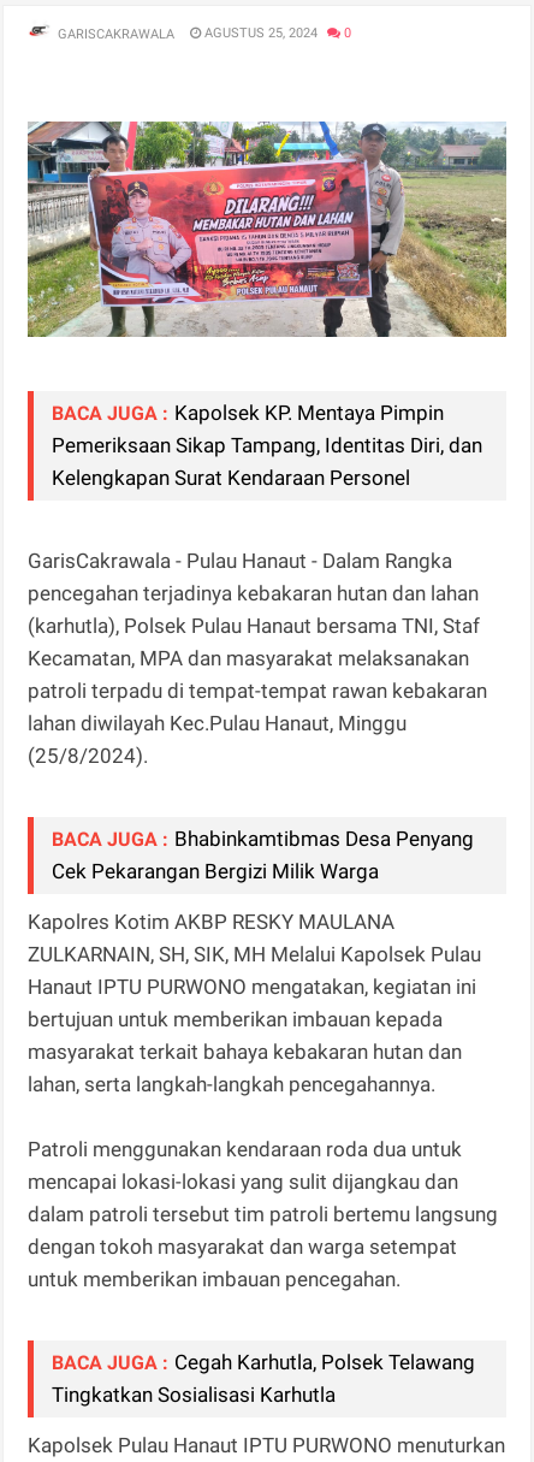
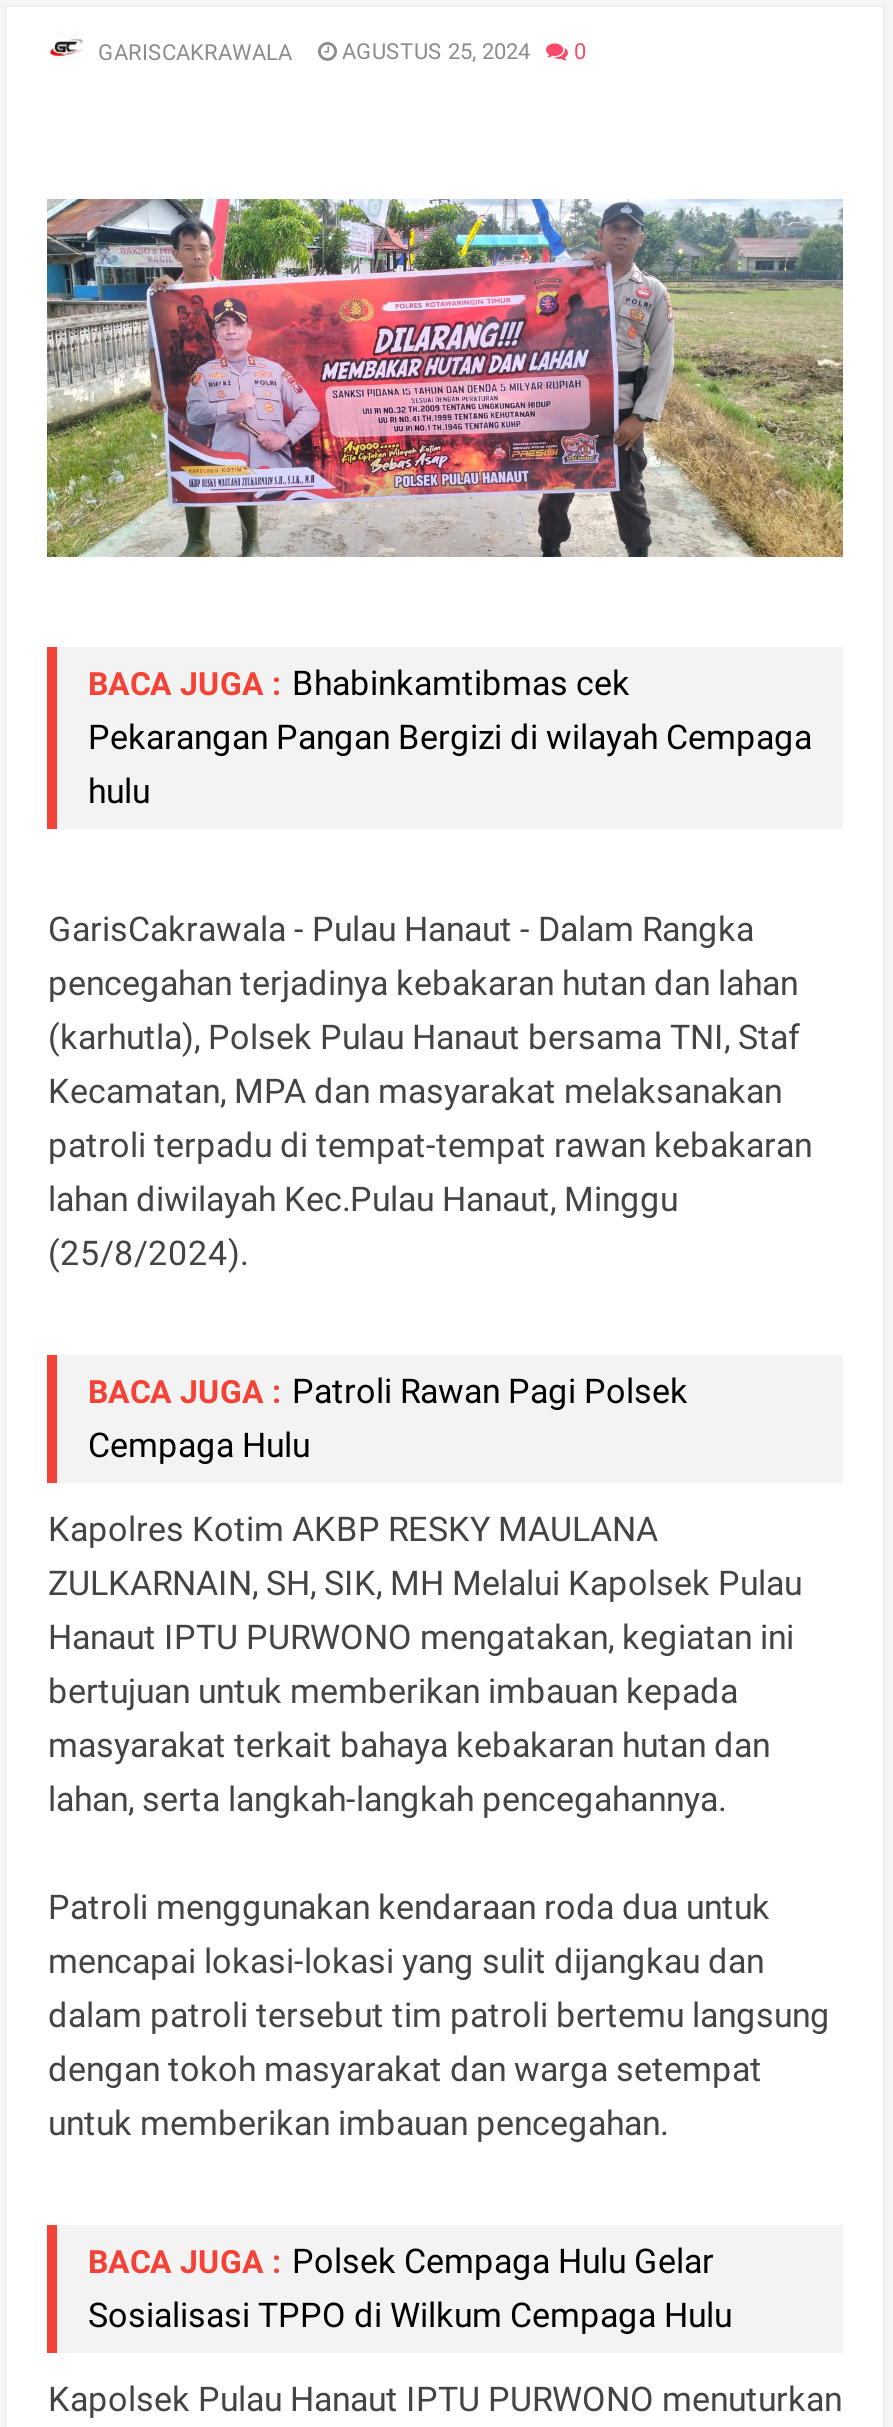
[52,400,483,489] BACA JUGA : Kapolsek KP. Mentaya Pimpin | Pemeriksaan Sikap Tampang, Identitas Diri, dan | Kelengkapan Surat Kendaraan Personel -> [88,662,812,810] BACA JUGA : Bhabinkamtibmas cek | Pekarangan Pangan Bergizi di wilayah Cempaga | hulu
[52,826,474,883] BACA JUGA : Bhabinkamtibmas Desa Penyang | Cek Pekarangan Bergizi Milik Warga -> [88,1370,688,1464] BACA JUGA : Patroli Rawan Pagi Polsek | Cempaga Hulu
[52,1350,476,1406] BACA JUGA : Cegah Karhutla, Polsek Telawang | Tingkatkan Sosialisasi Karhutla -> [88,2240,732,2334] BACA JUGA : Polsek Cempaga Hulu Gelar | Sosialisasi TPPO di Wilkum Cempaga Hulu

